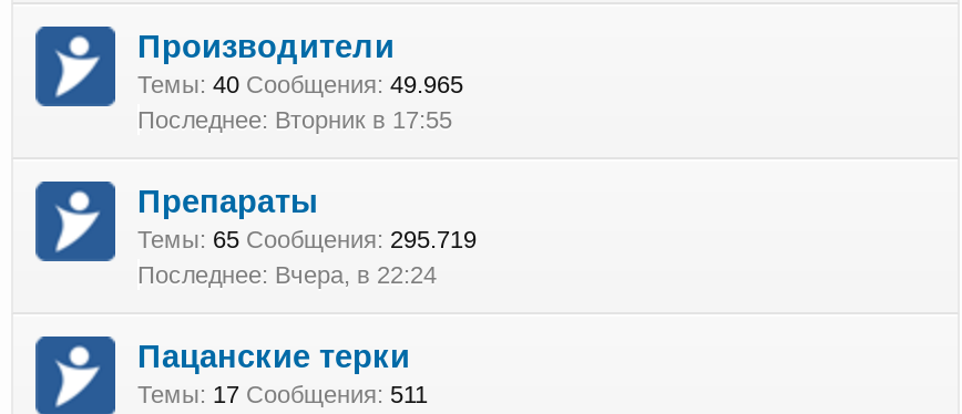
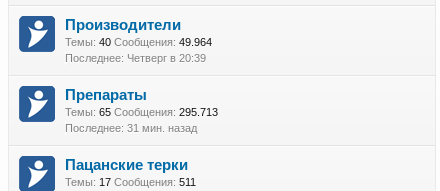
[137,70,463,97] Темы: 40 Сообщения: 49.965 -> [65,36,212,48] Темы: 40 Сообщения: 49.964
[275,106,452,132] Вторник в 17:55 -> [127,52,206,64] Четверг в 20:39
[137,225,477,287] Темы: 65 Сообщения: 295.719 | Вчера, в 22:24 -> [65,106,218,134] Темы: 65 Сообщения: 295.713 | 31 мин. назад

